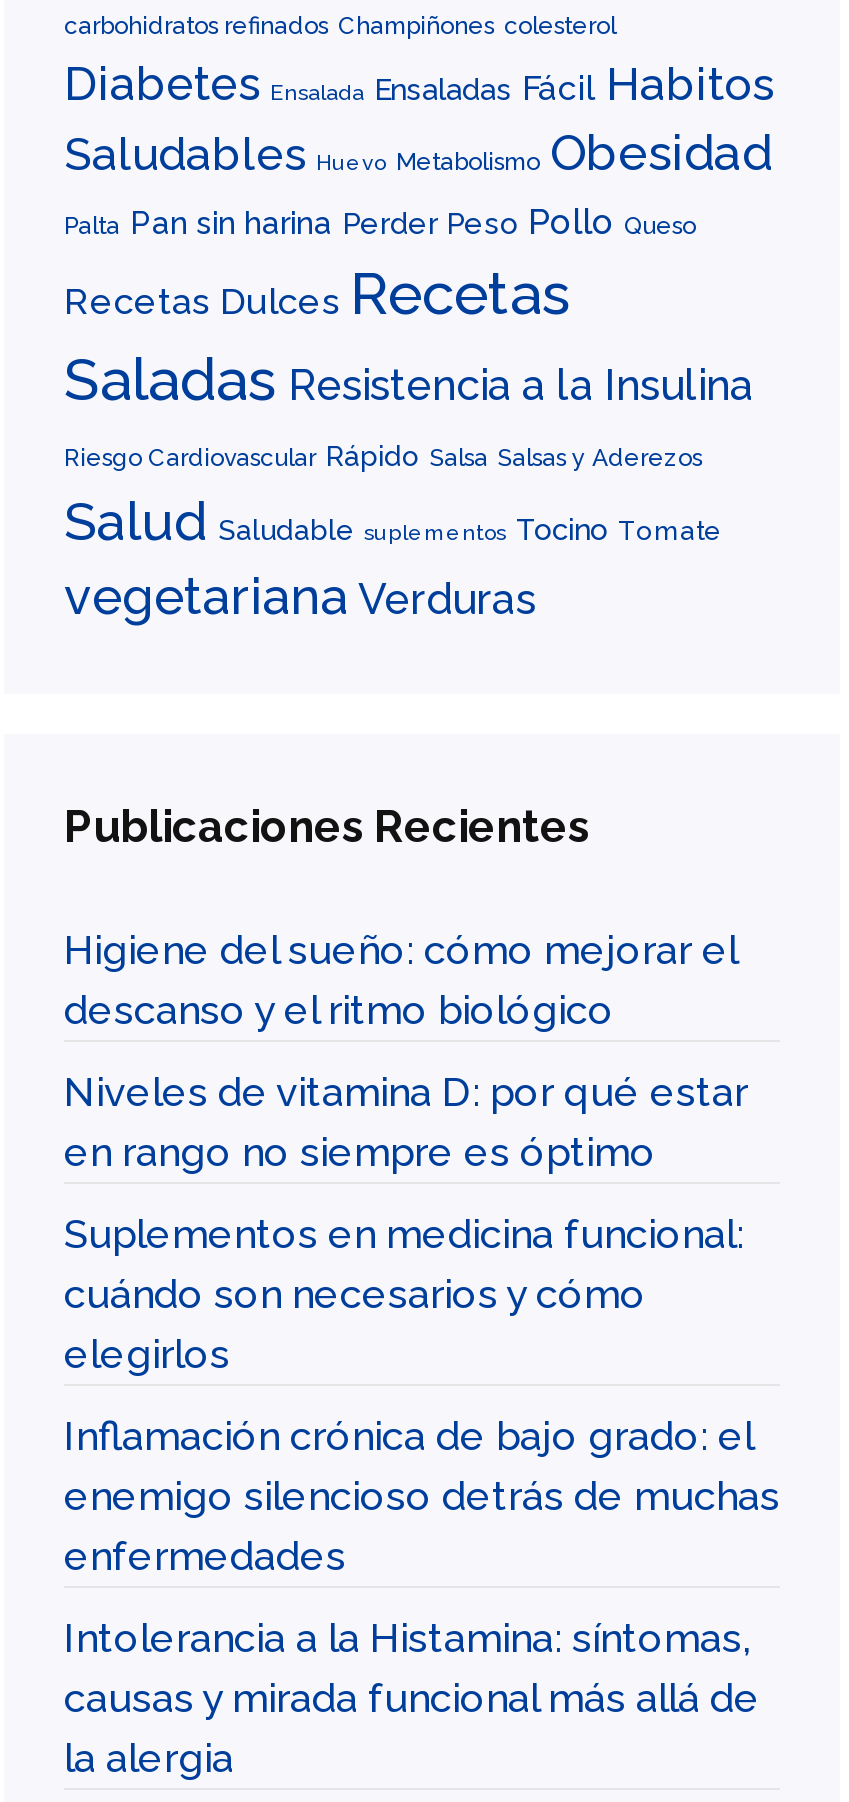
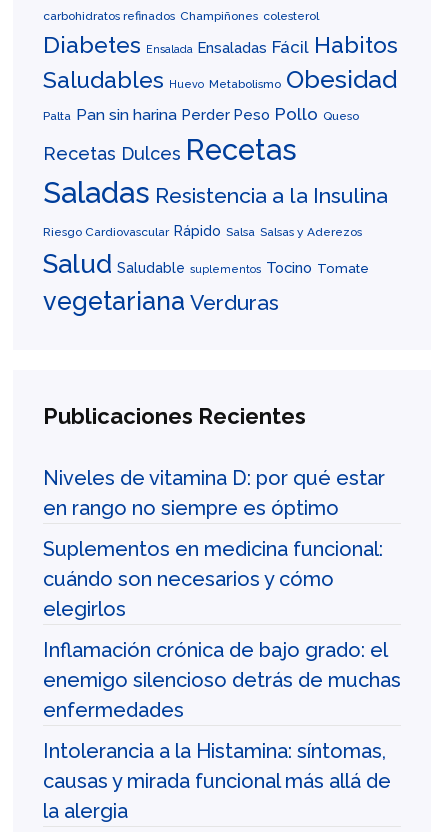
[64,927,736,1035] Higiene del sueño: cómo mejorar el | descanso y el ritmo biológico -> none

